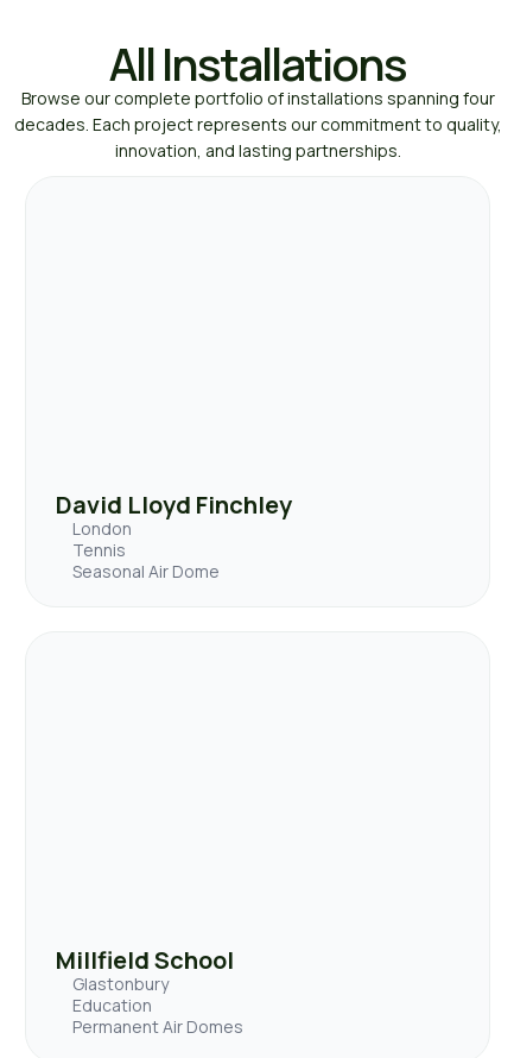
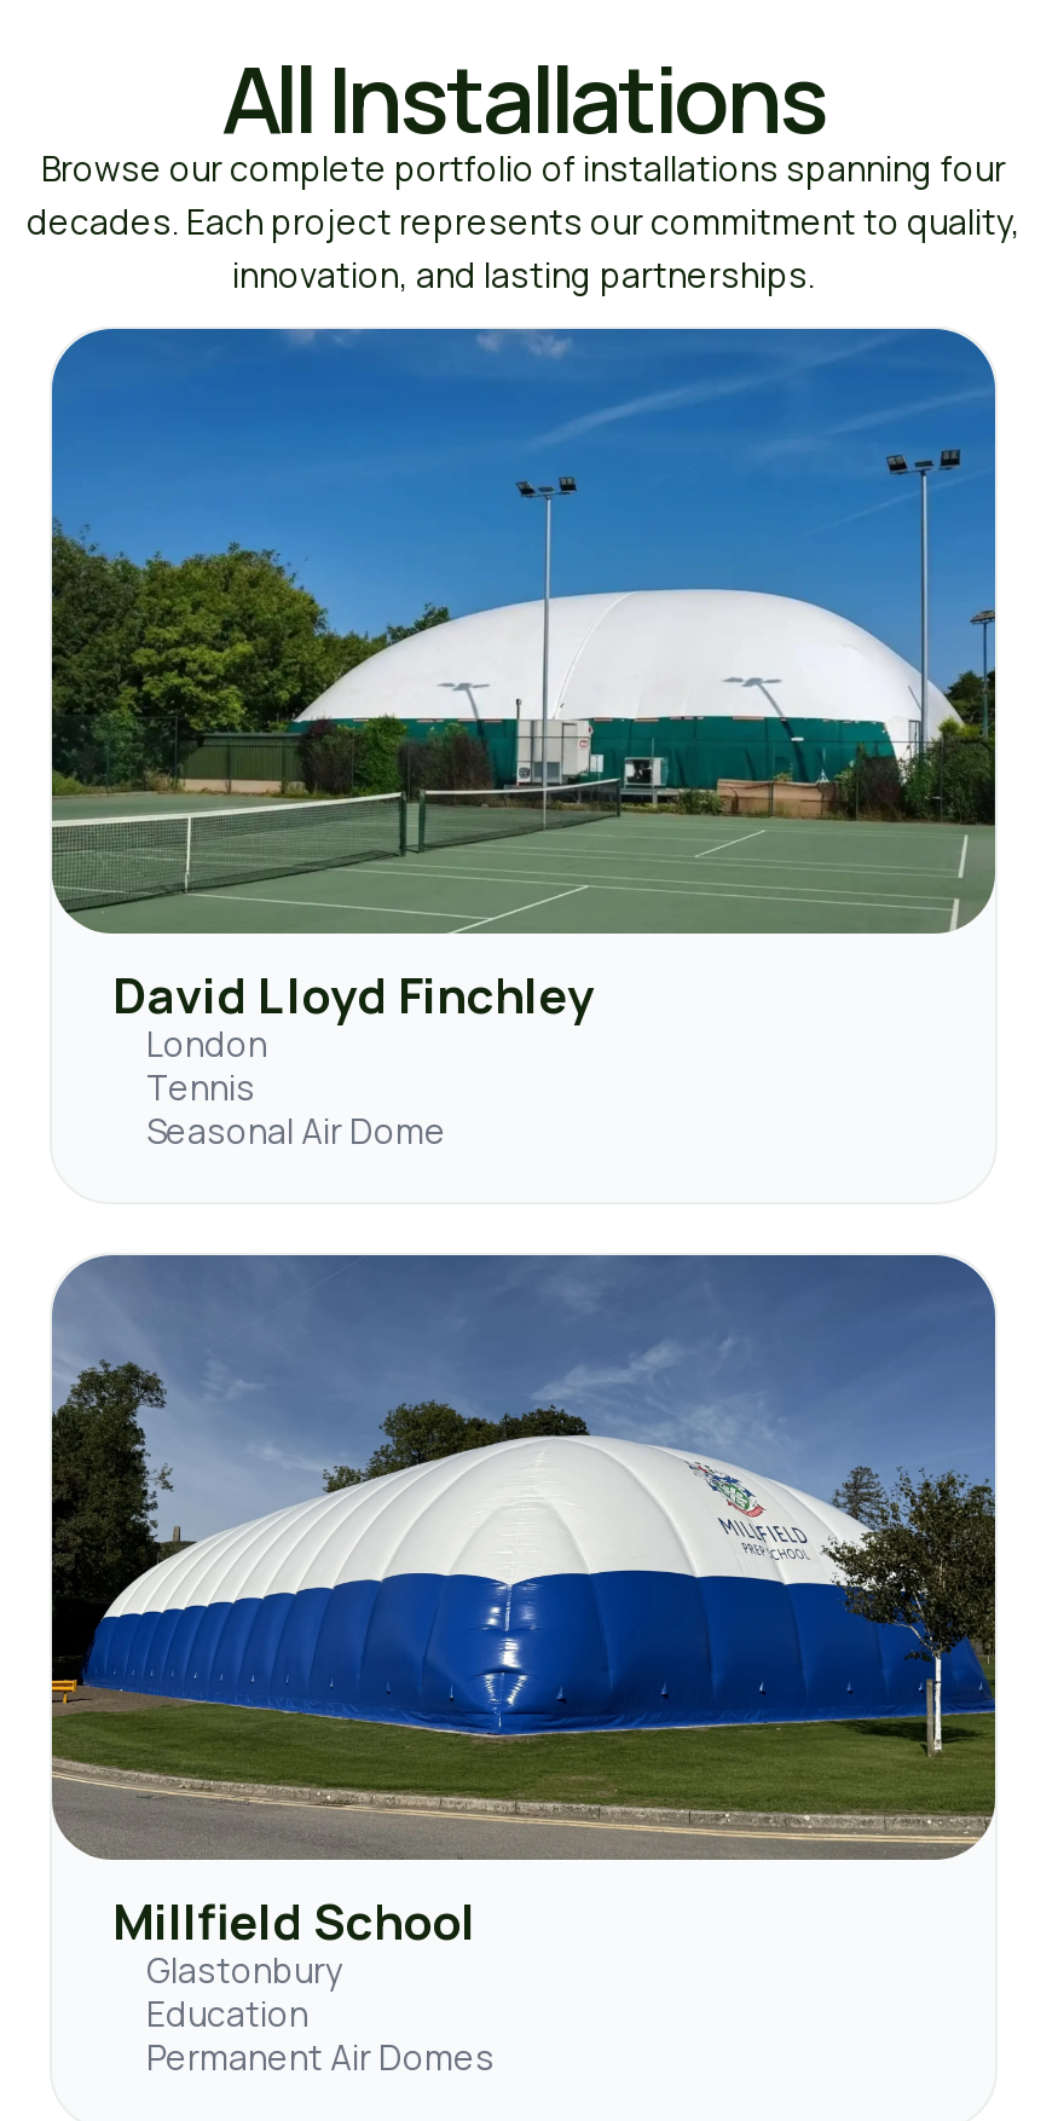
none -> [50,326,998,936] [image]
none -> [50,1253,998,1862] [image]

